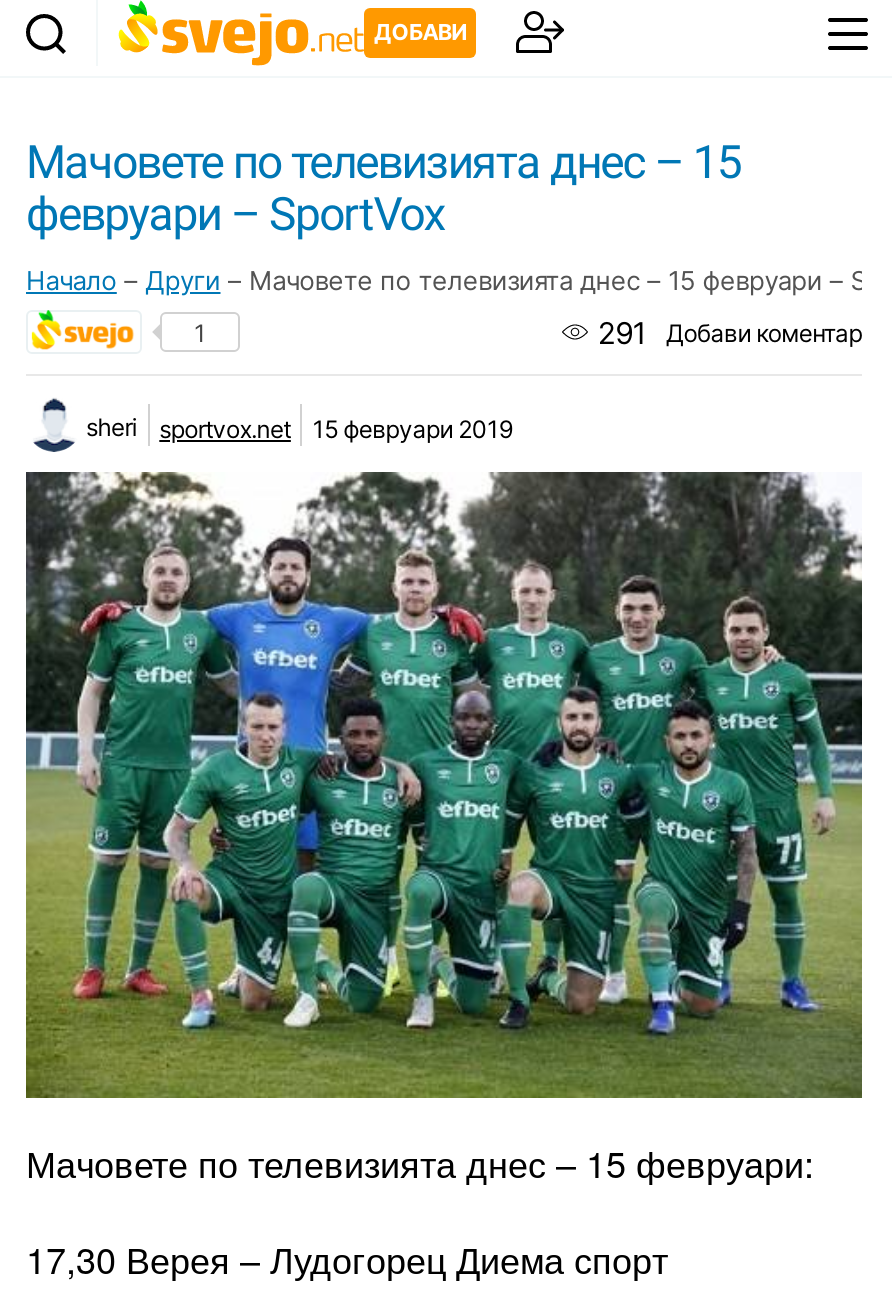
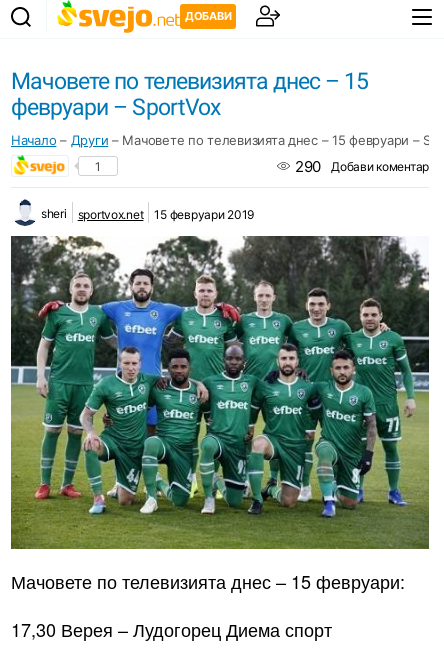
[598,313,862,351] 291 Добави коментар -> [295,157,429,176] 290 Добави коментар

